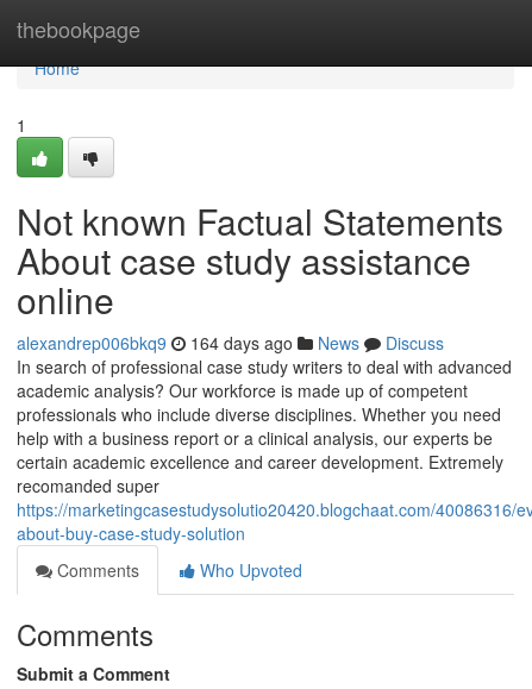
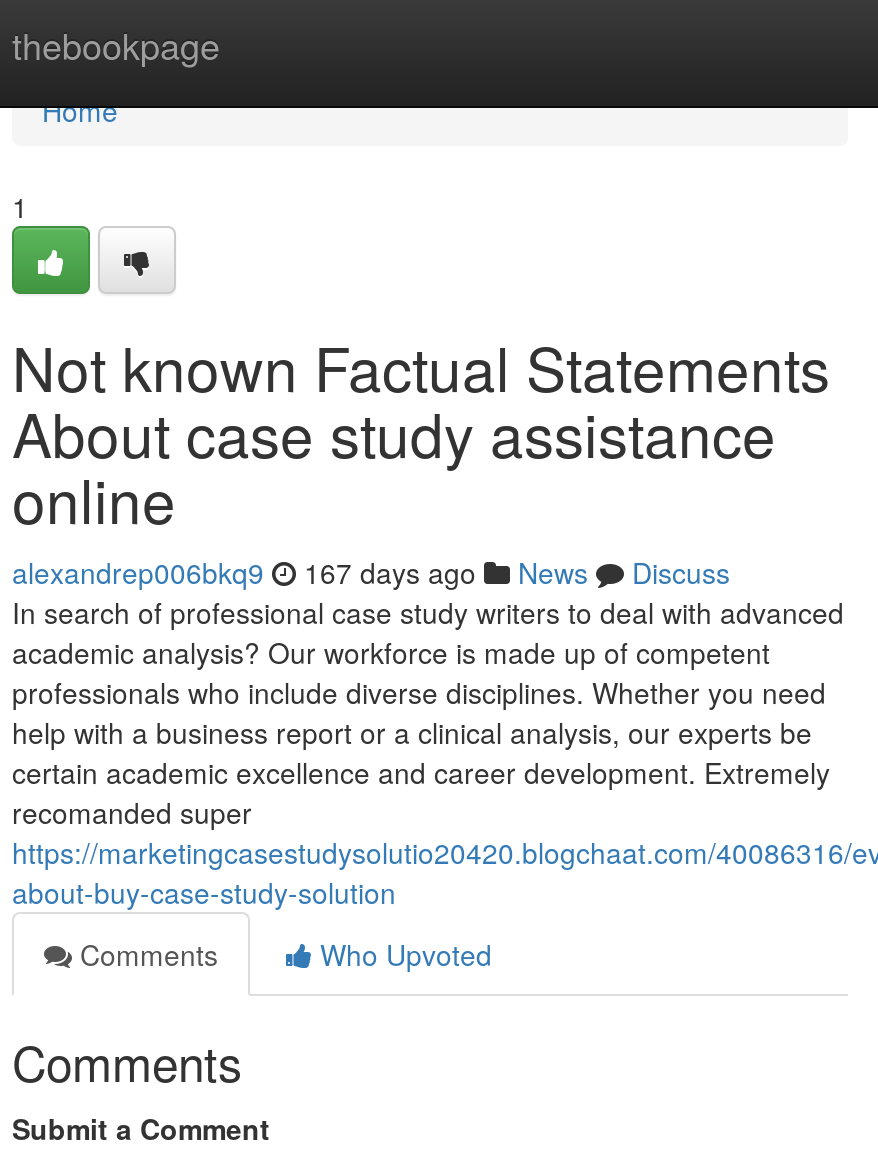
[17,331,444,355] alexandrep006bkq9 164 days ago News Discuss -> [12,552,730,592] alexandrep006bkq9 167 days ago News Discuss

